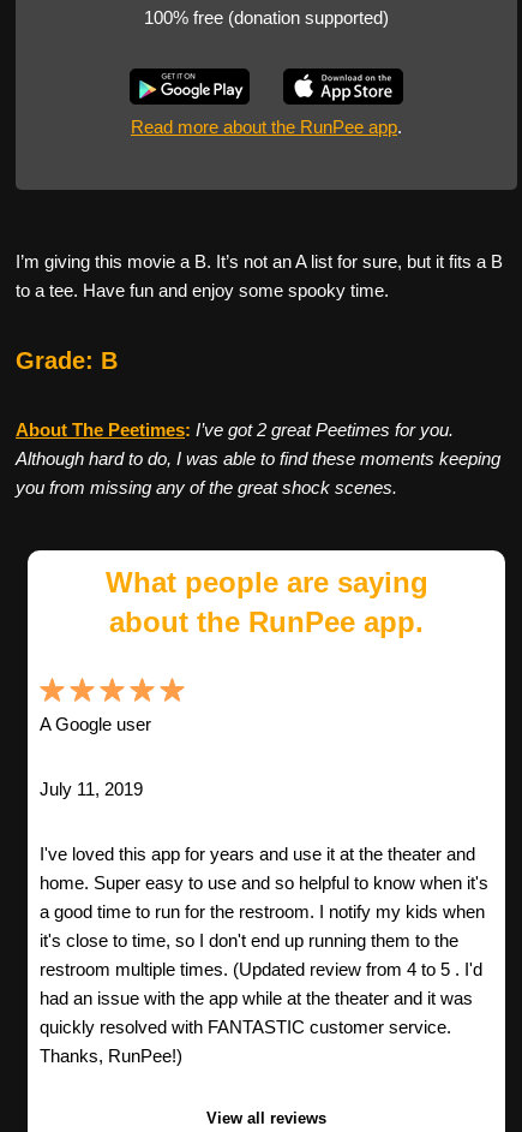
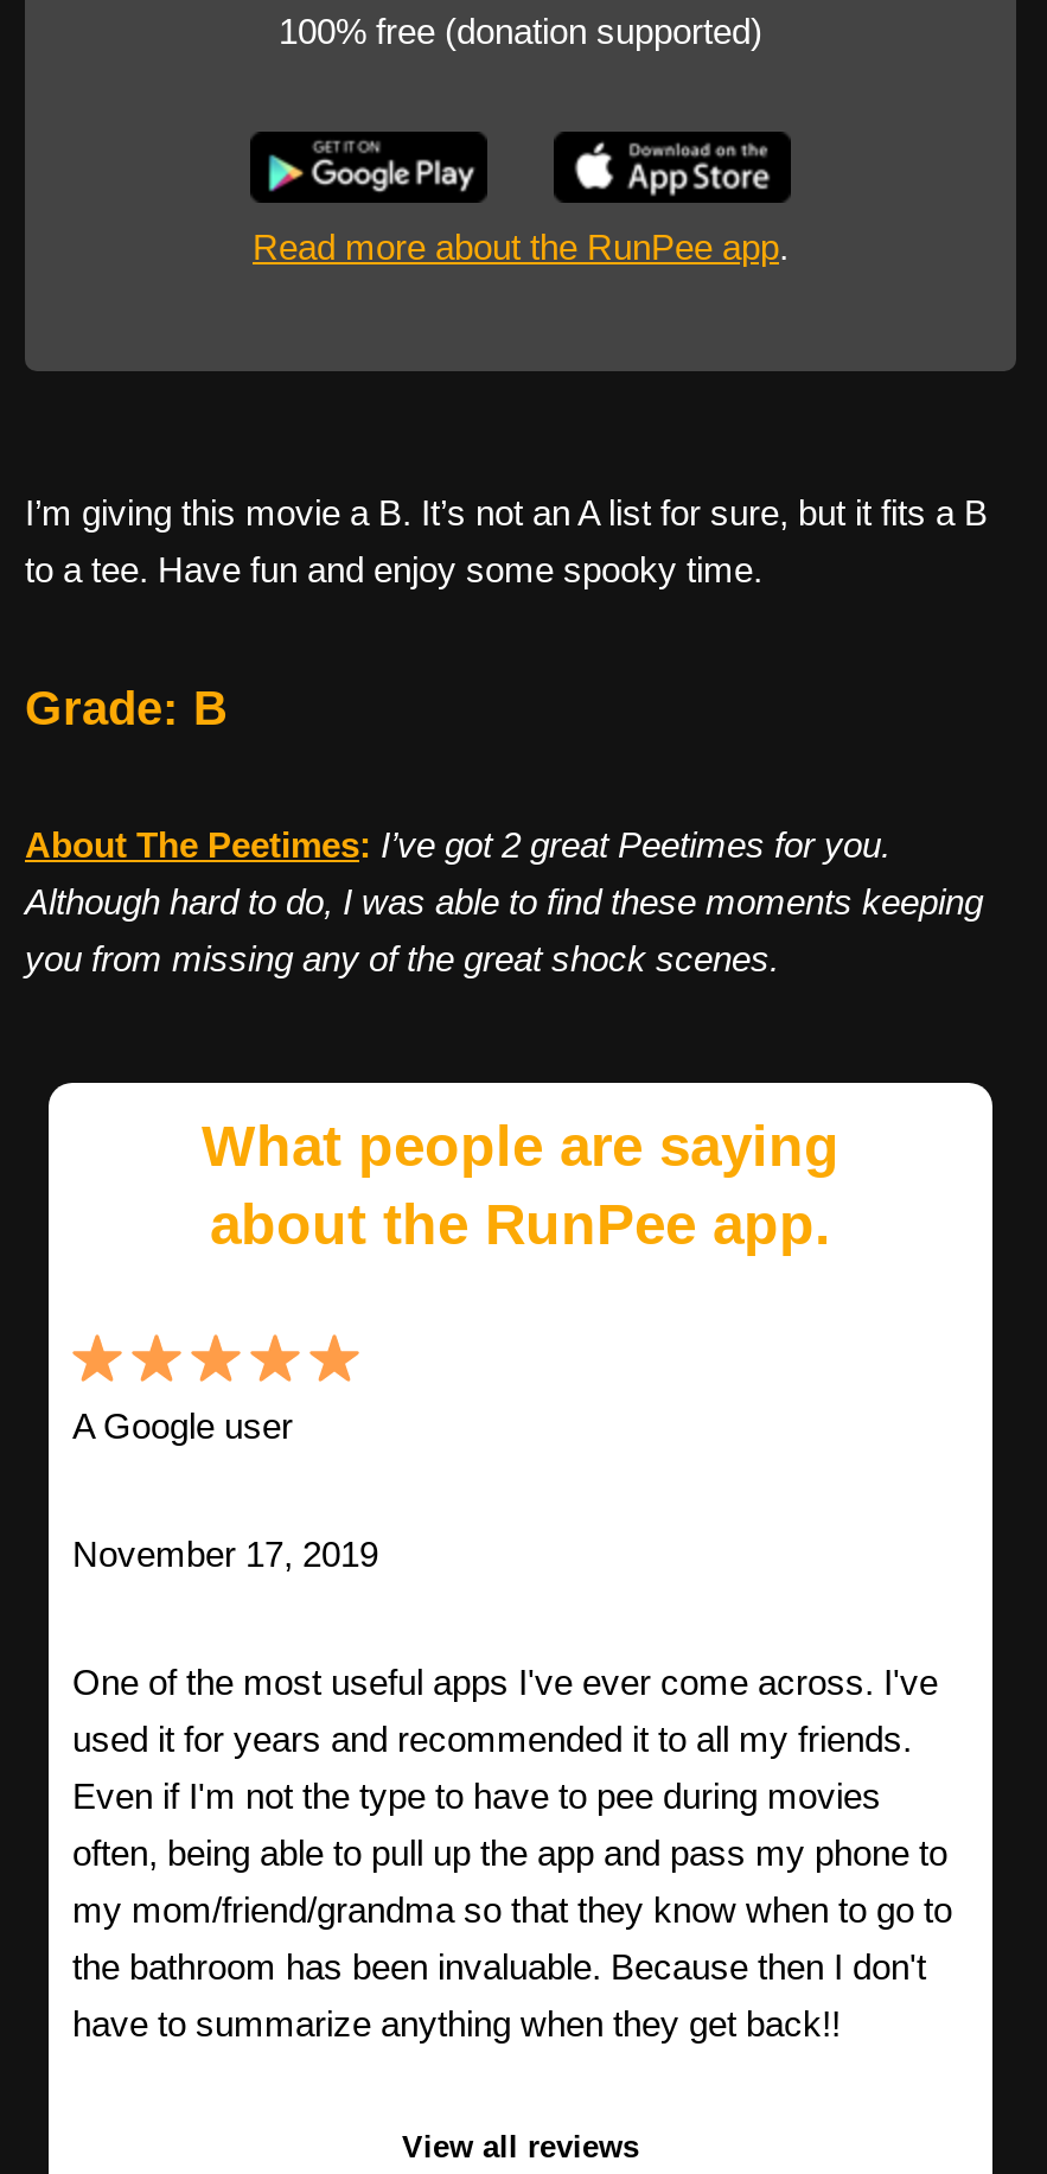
[40,779,143,799] July 11, 2019 -> [72,1533,378,1574] November 17, 2019
[40,843,488,1066] I've loved this app for years and use it at the theater and | home. Super easy to use and so helpful to know when it's | a good time to run for the restroom. I notify my kids when | it's close to time, so I don't end up running them to the | restroom multiple times. (Updated review from 4 to 5 . I'd | had an issue with the app while at the theater and it was | quickly resolved with FANTASTIC customer service. | Thanks, RunPee!) -> [72,1661,952,2043] One of the most useful apps I've ever come across. I've | used it for years and recommended it to all my friends. | Even if I'm not the type to have to pee during movies | often, being able to pull up the app and pass my phone to | my mom/friend/grandma so that they know when to go to | the bathroom has been invaluable. Because then I don't | have to summarize anything when they get back!!

